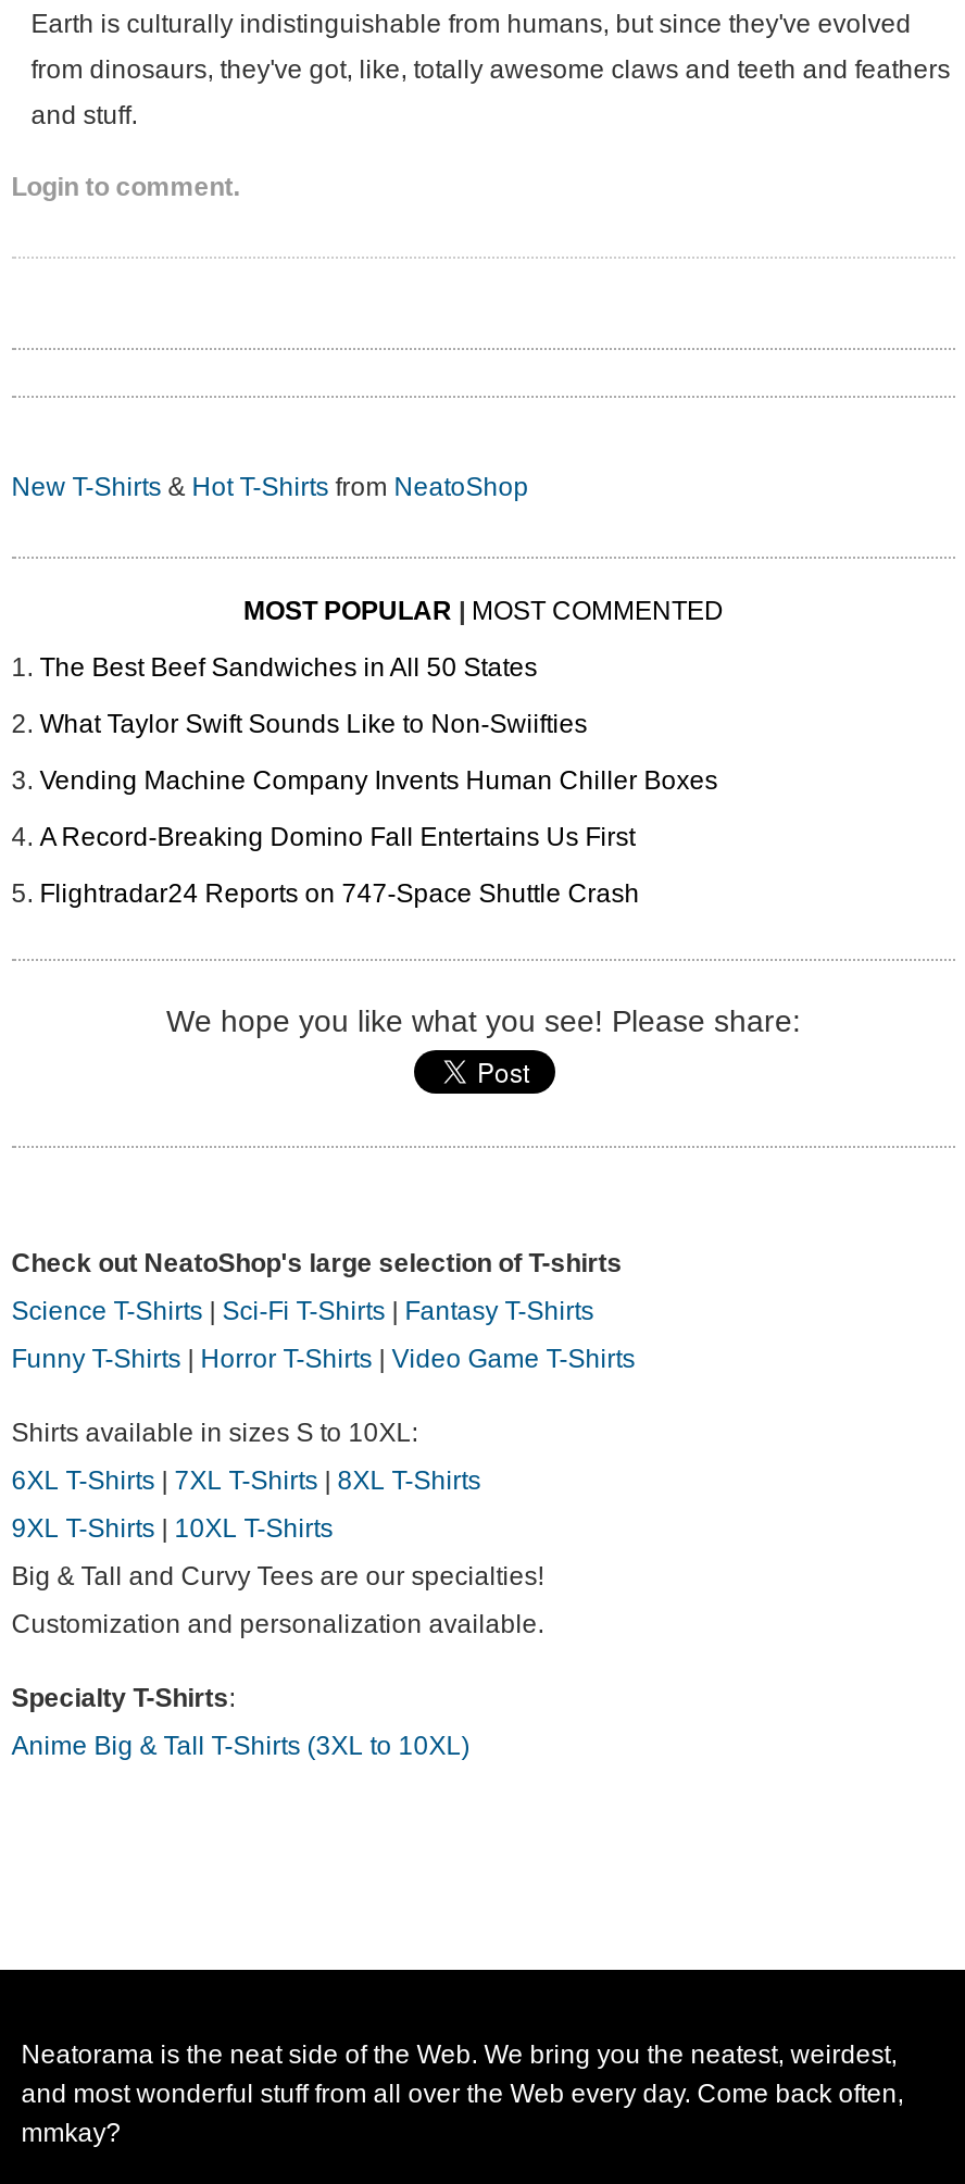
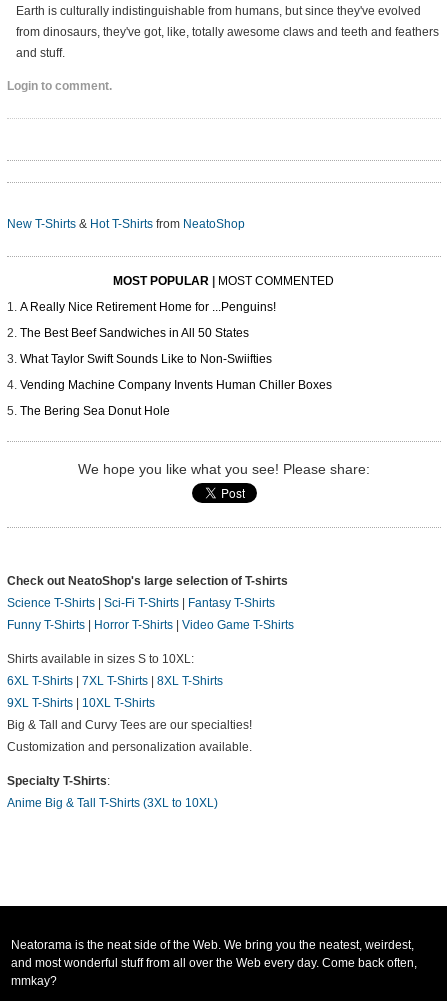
none -> [20,300,276,314] A Really Nice Retirement Home for ...Penguins!
moved [40,653,718,797] -> [20,326,332,392]: The Best Beef Sandwiches in All 50 States | What Taylor Swift Sounds Like to Non-Swiifties | Vending Machine Company Invents Human Chiller Boxes
[40,823,639,910] A Record-Breaking Domino Fall Entertains Us First | Flightradar24 Reports on 747-Space Shuttle Crash -> [20,404,170,418] The Bering Sea Donut Hole

